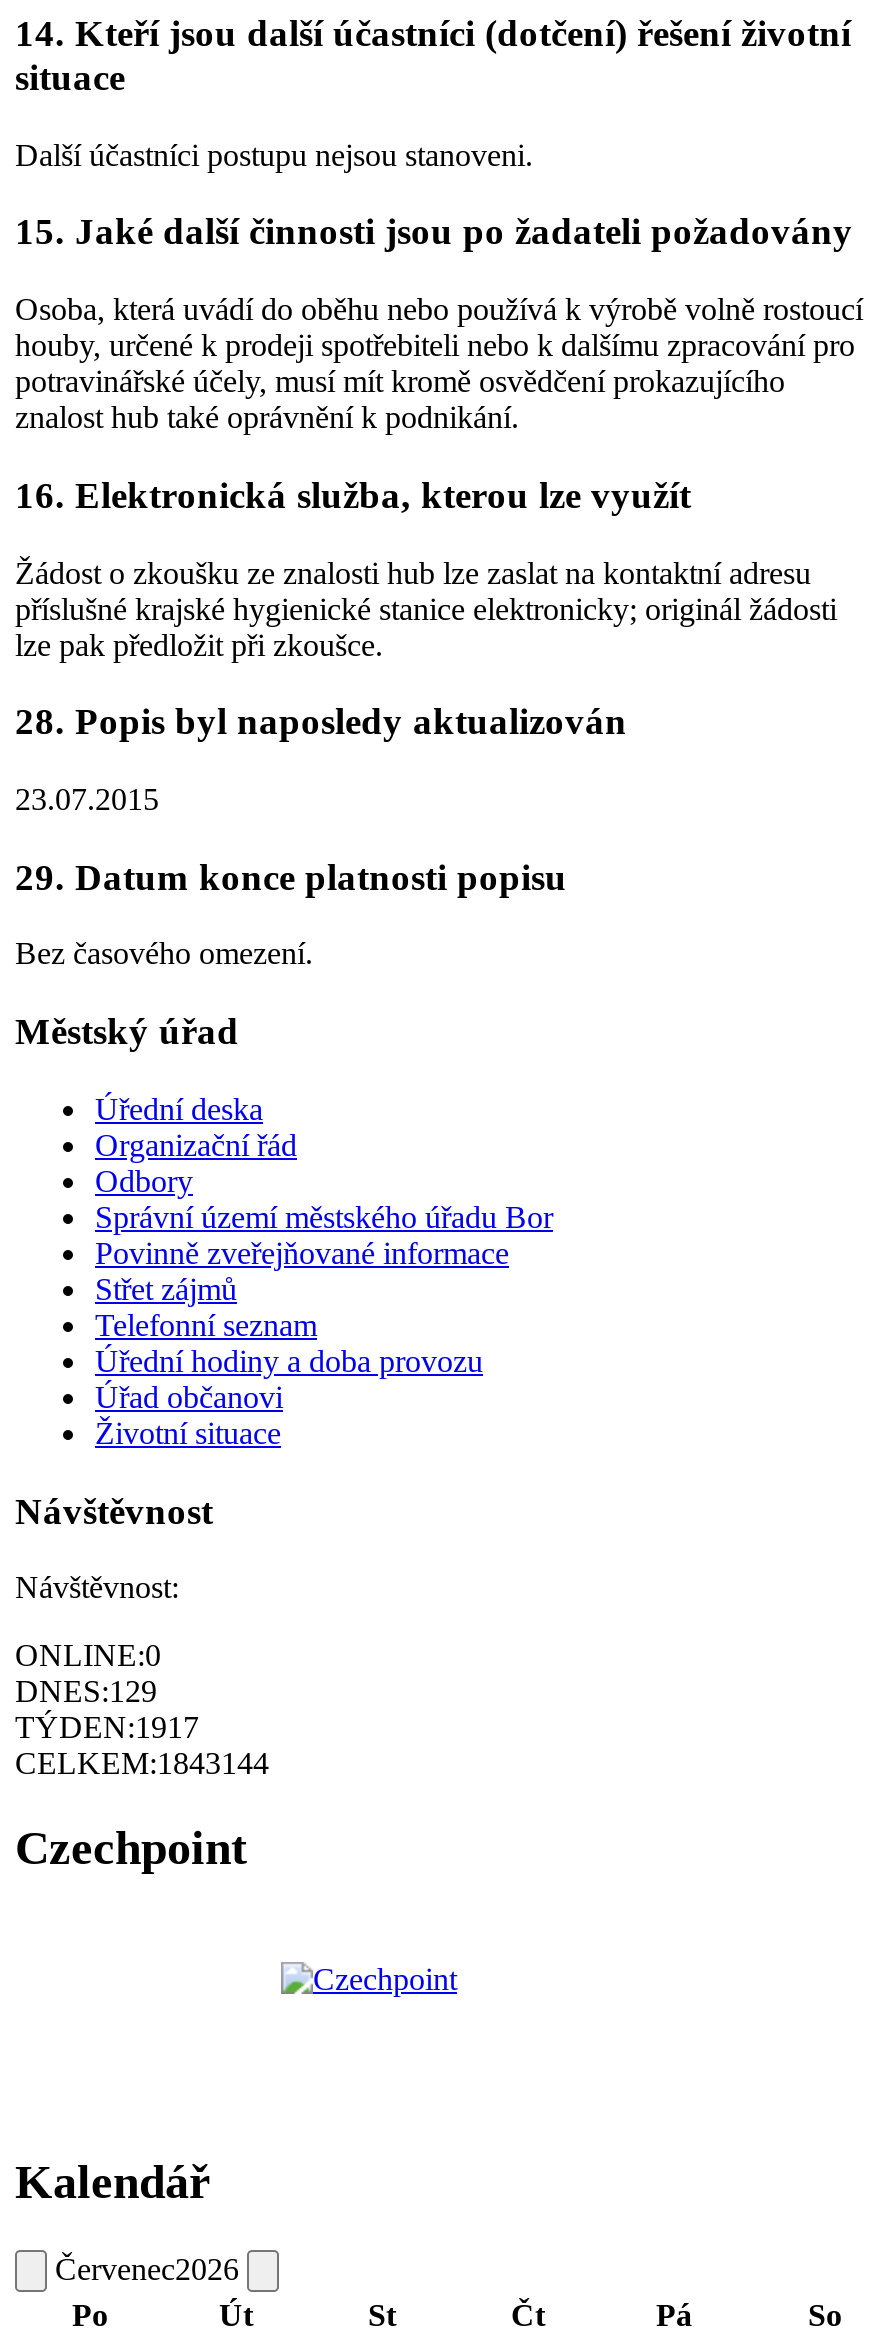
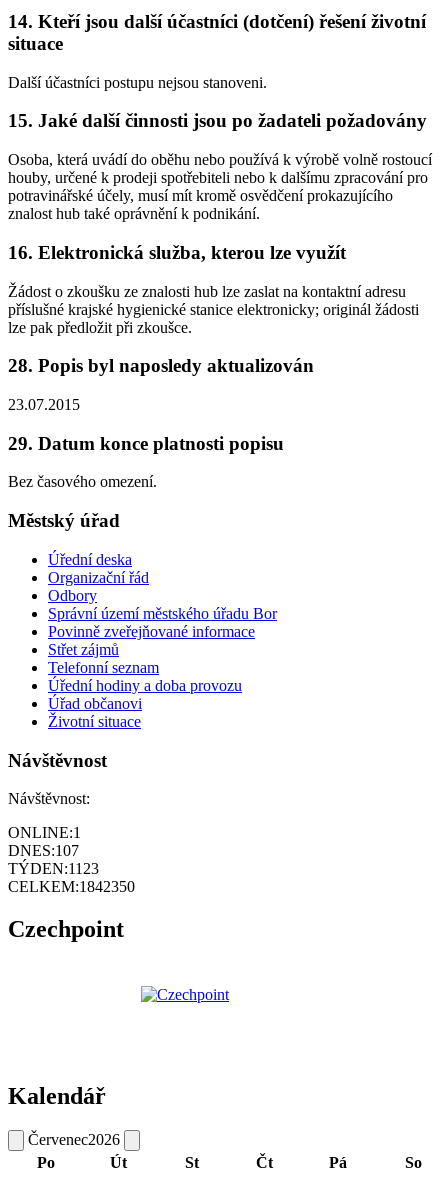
[15,1639,161,1673] ONLINE:0 -> [8,824,81,841] ONLINE:1
[15,1675,157,1709] DNES:129 -> [8,842,79,859] DNES:107
[15,1711,199,1745] TÝDEN:1917 -> [8,860,99,877] TÝDEN:1123
[15,1747,269,1781] CELKEM:1843144 -> [8,878,135,895] CELKEM:1842350

